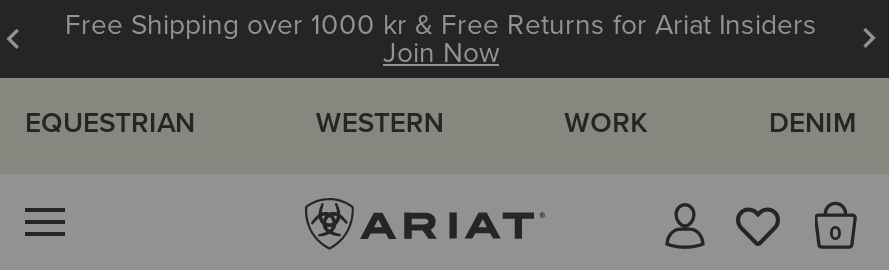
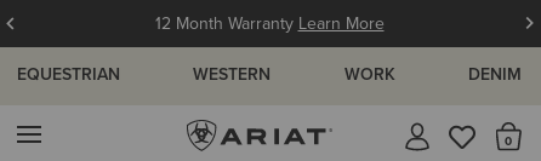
[65,3,817,73] Free Shipping over 1000 kr & Free Returns for Ariat Insiders | Join Now -> [155,10,384,36] 12 Month Warranty Learn More

